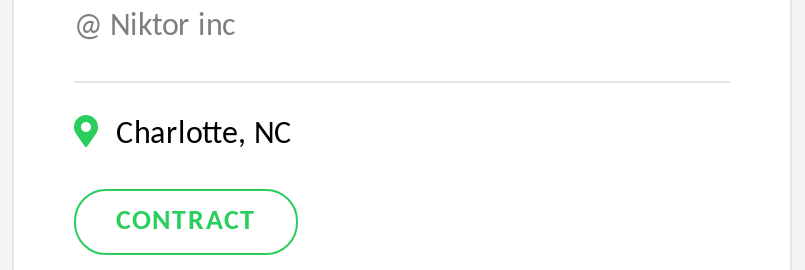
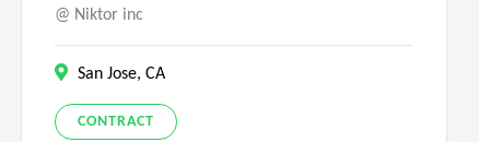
[116,120,300,152] Charlotte, NC -> [78,66,165,83] San Jose, CA

